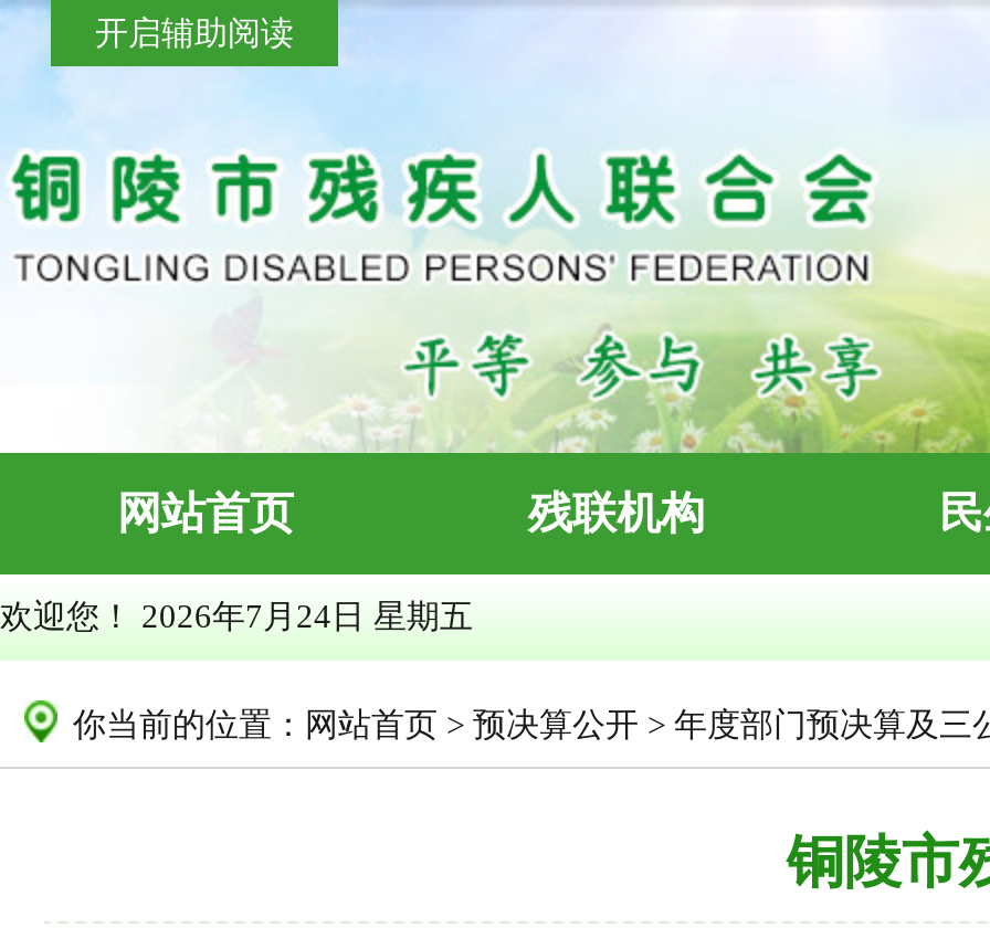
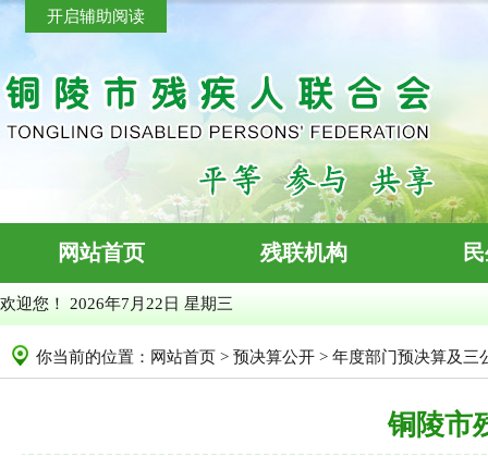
[0,599,473,634] 欢迎您！2026年7月24日 星期五 -> [0,295,233,312] 欢迎您！2026年7月22日 星期三

